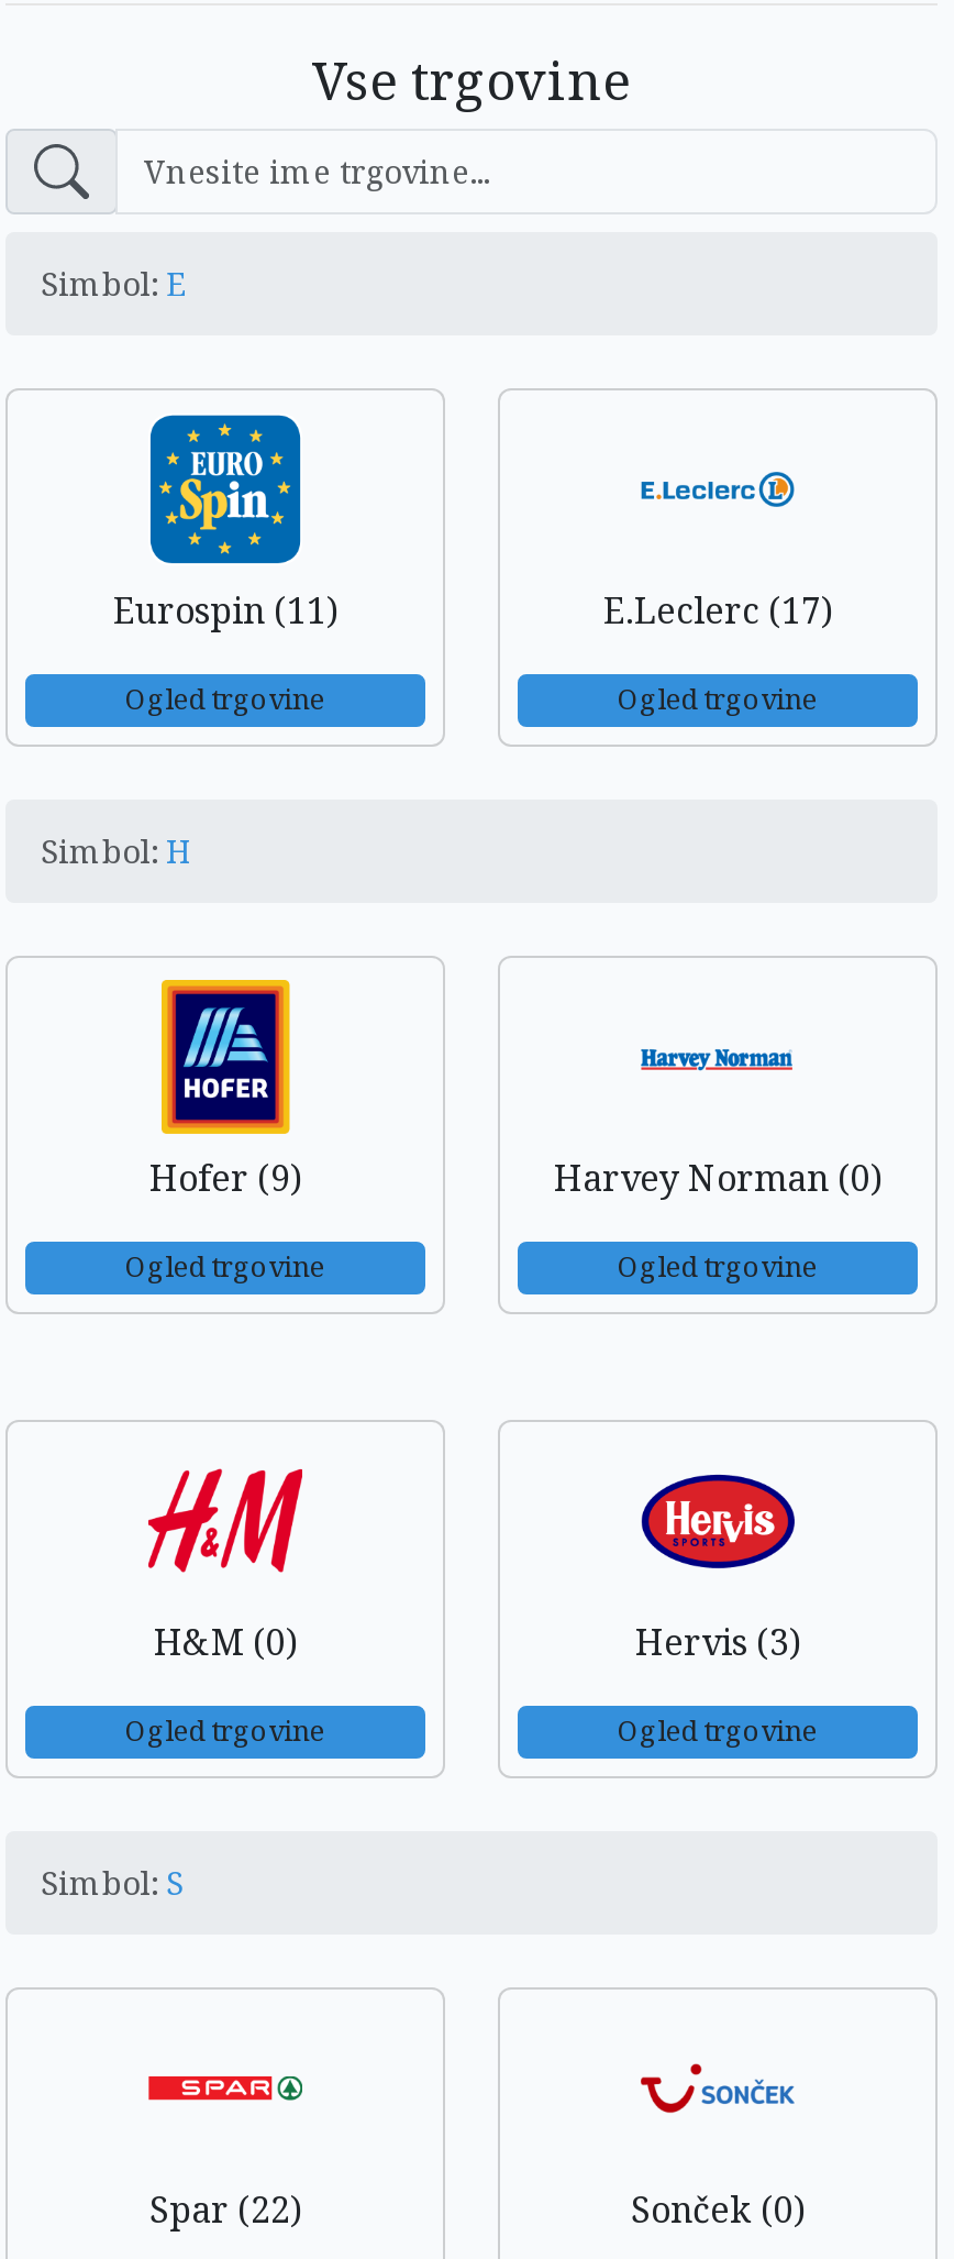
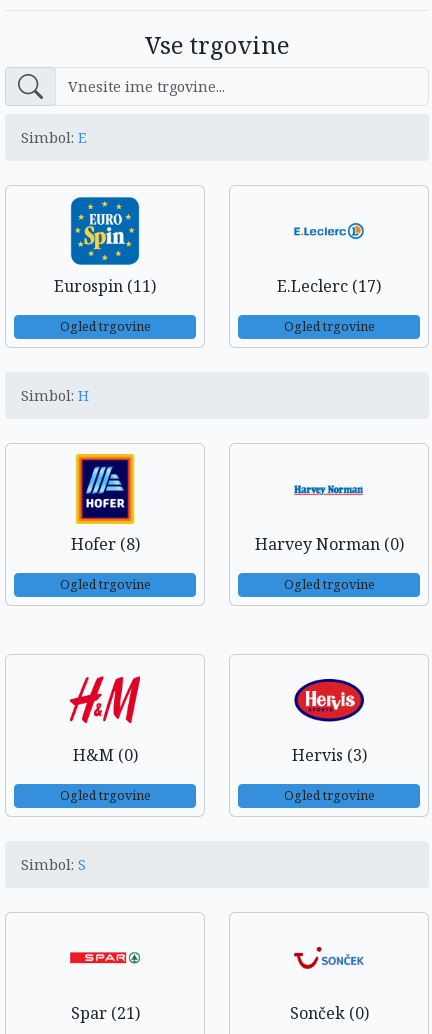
[149,1154,301,1202] Hofer (9) -> [70,533,139,555] Hofer (8)
[149,2185,301,2234] Spar (22) -> [70,1002,139,1024] Spar (21)

